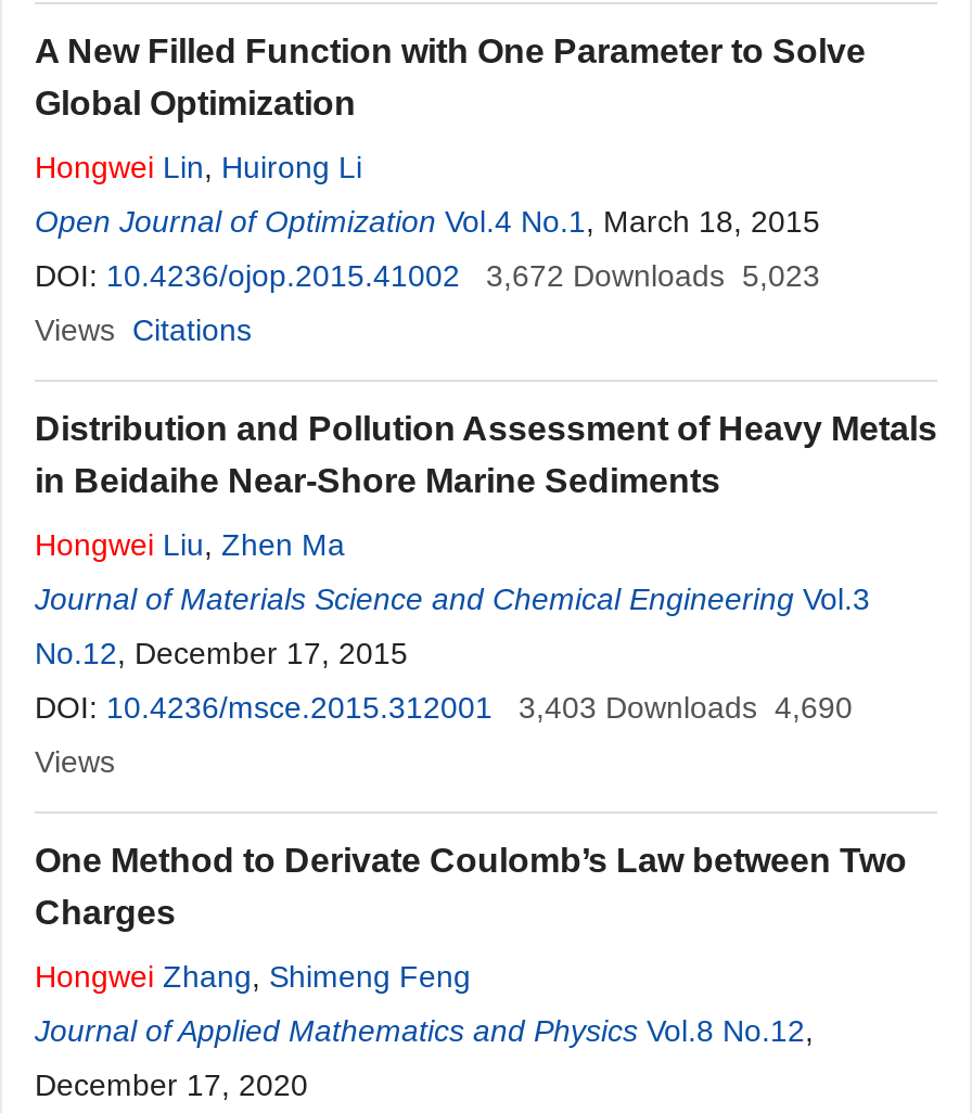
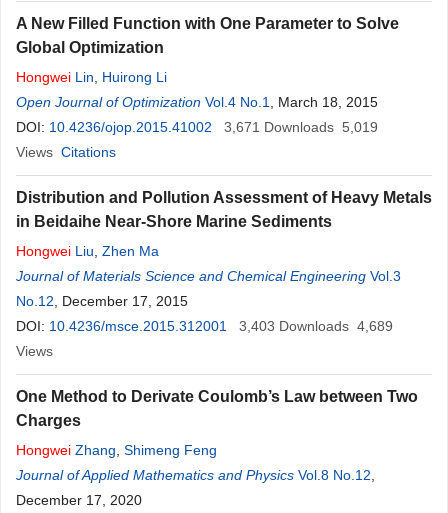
[35,258,820,293] DOI: 10.4236/ojop.2015.41002 3,672 Downloads 5,023 -> [16,119,378,135] DOI: 10.4236/ojop.2015.41002 3,671 Downloads 5,019
[35,690,853,725] DOI: 10.4236/msce.2015.312001 3,403 Downloads 4,690 -> [16,318,393,334] DOI: 10.4236/msce.2015.312001 3,403 Downloads 4,689

